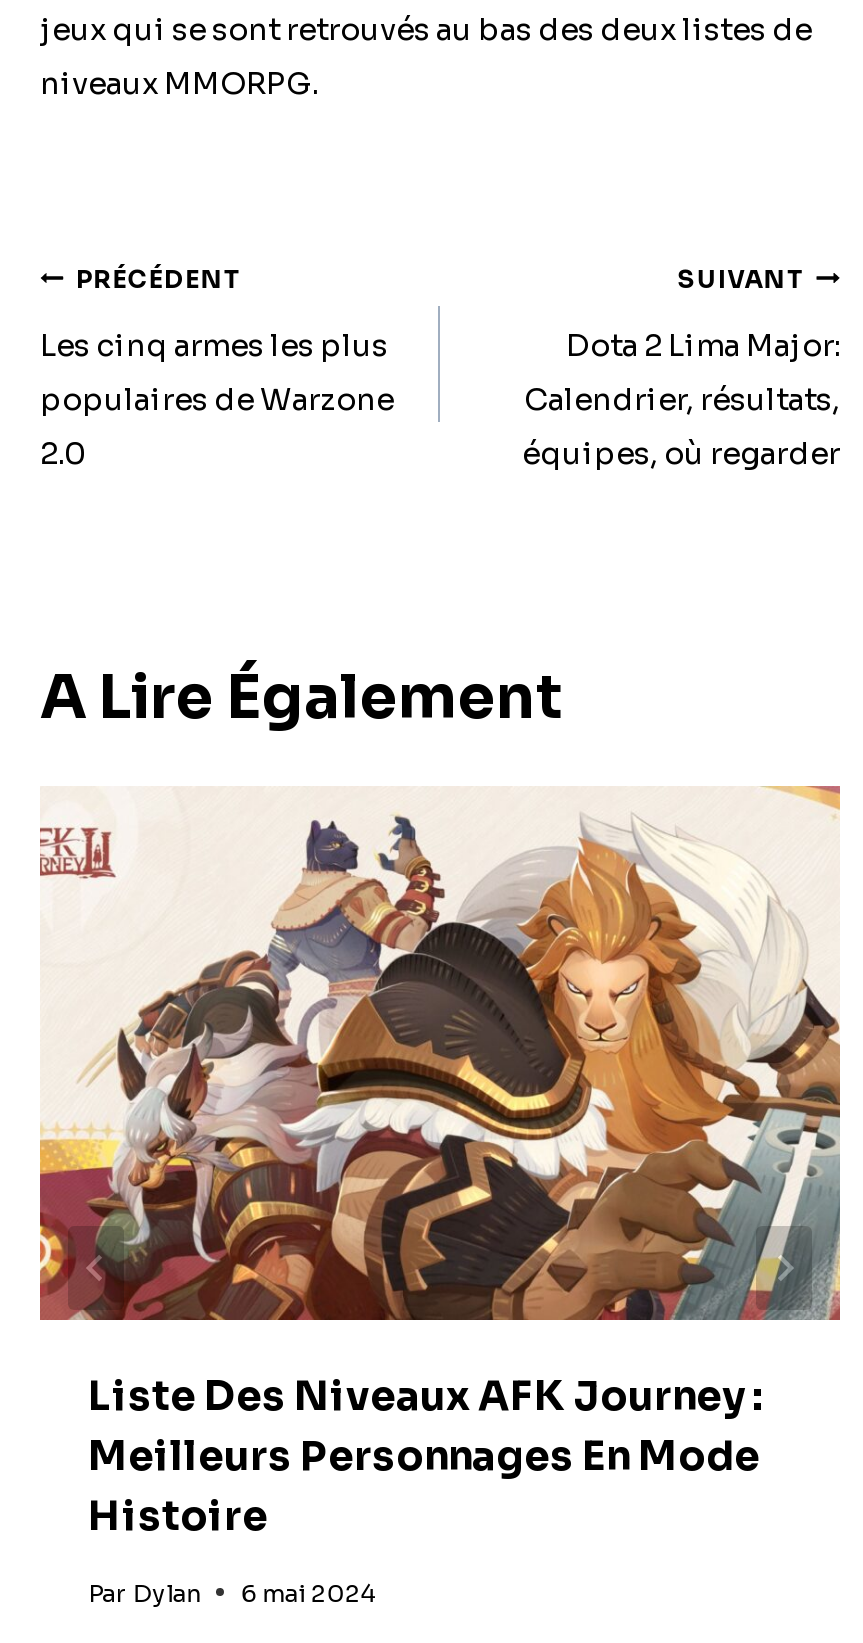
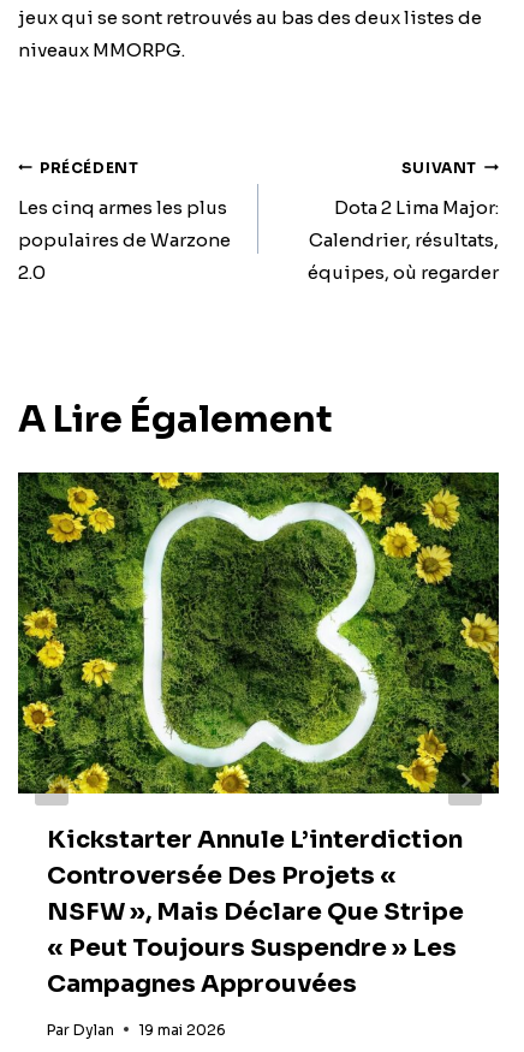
[38,784,842,1541] [image] | Liste Des Niveaux AFK Journey : | Meilleurs Personnages En Mode | Histoire -> [17,471,500,999] [image] | Kickstarter Annule L’interdiction | Controversée Des Projets « | NSFW », Mais Déclare Que Stripe | « Peut Toujours Suspendre » Les | Campagnes Approuvées
[88,1577,374,1607] Par Dylan 6 mai 2024 -> [47,1020,226,1038] Par Dylan 19 mai 2026

